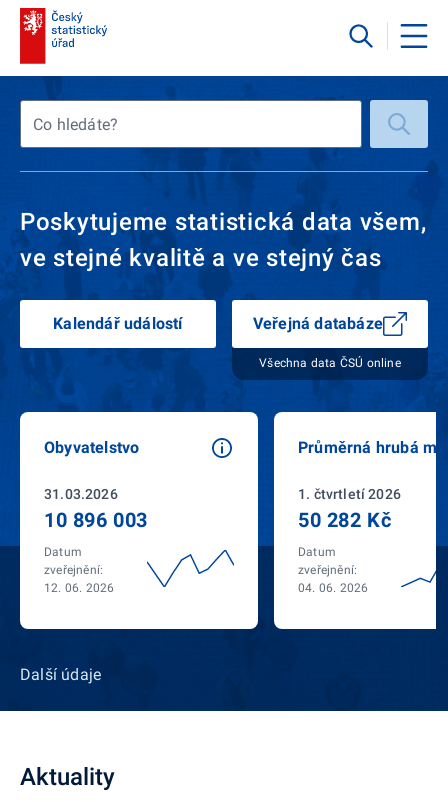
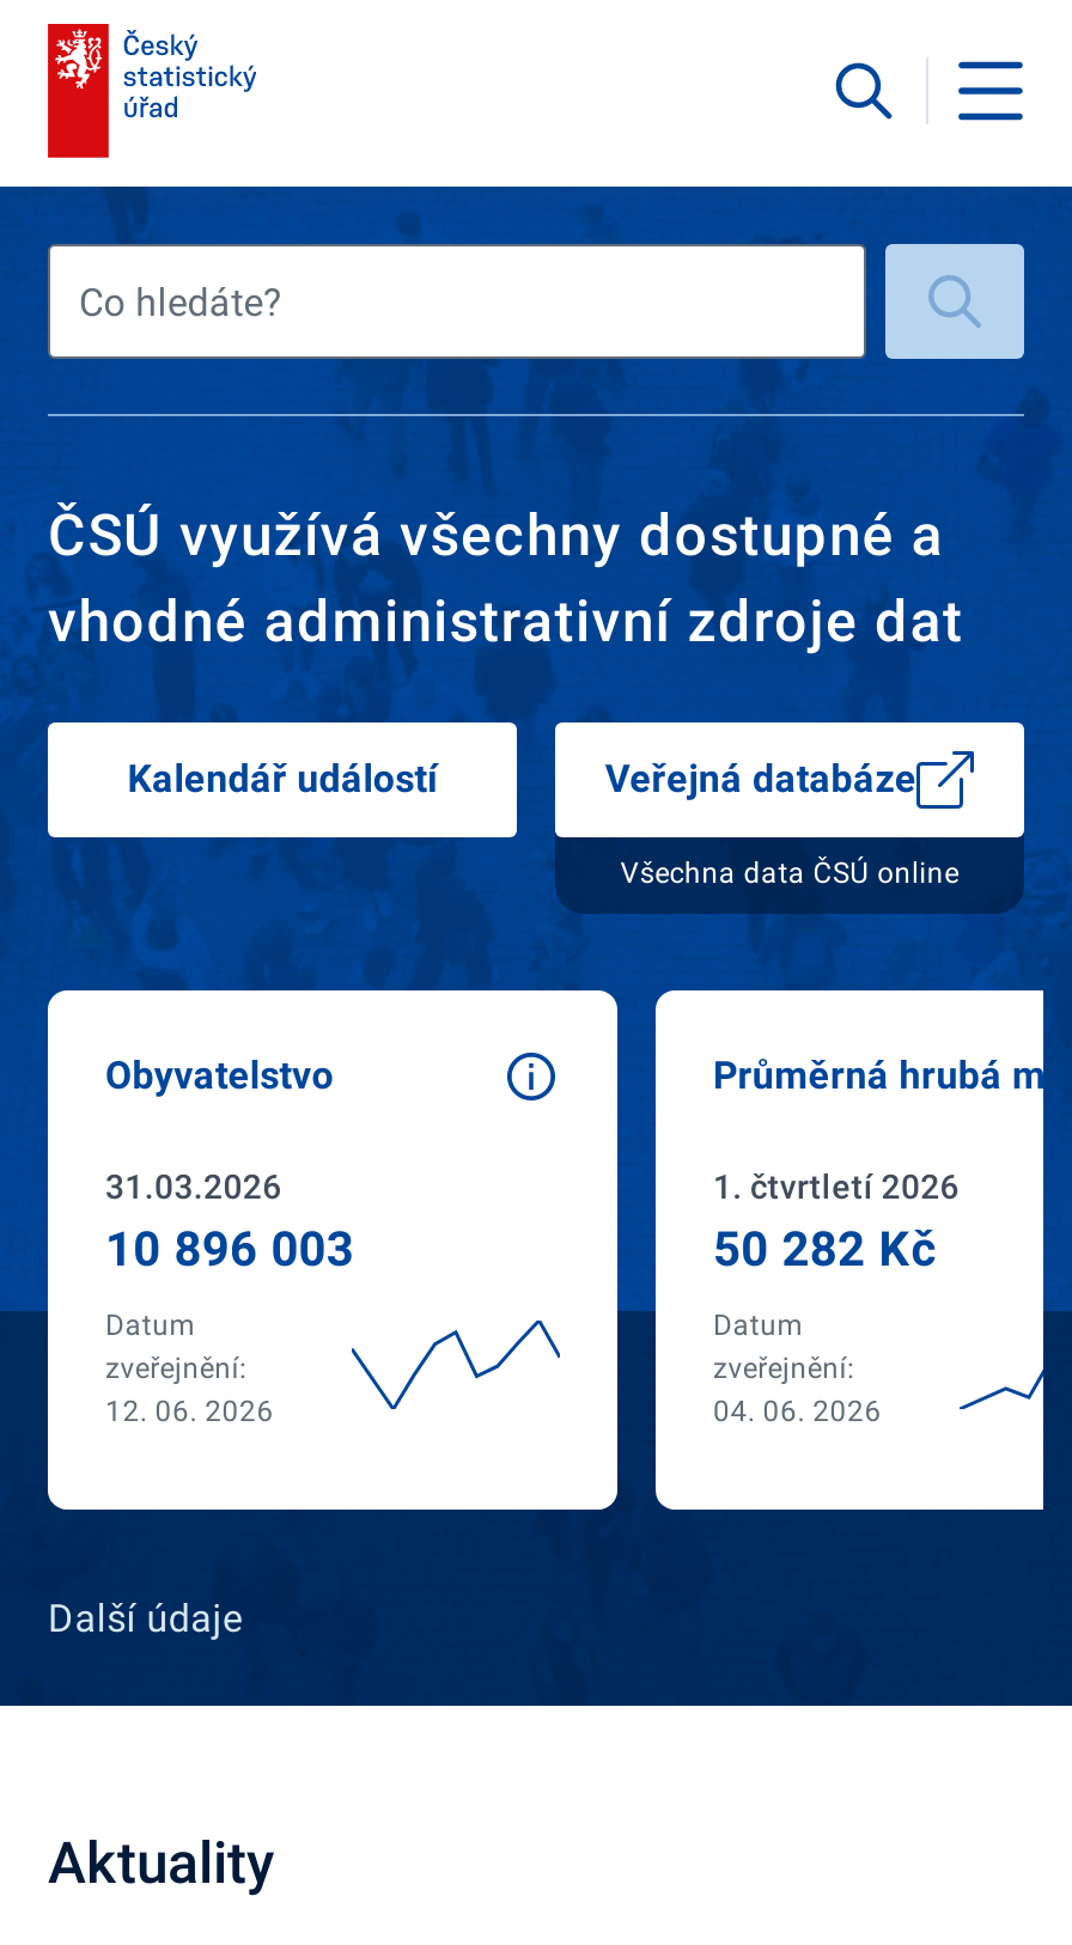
[20,208,426,272] Poskytujeme statistická data všem, | ve stejné kvalitě a ve stejný čas -> [48,502,964,656] ČSÚ využívá všechny dostupné a | vhodné administrativní zdroje dat

